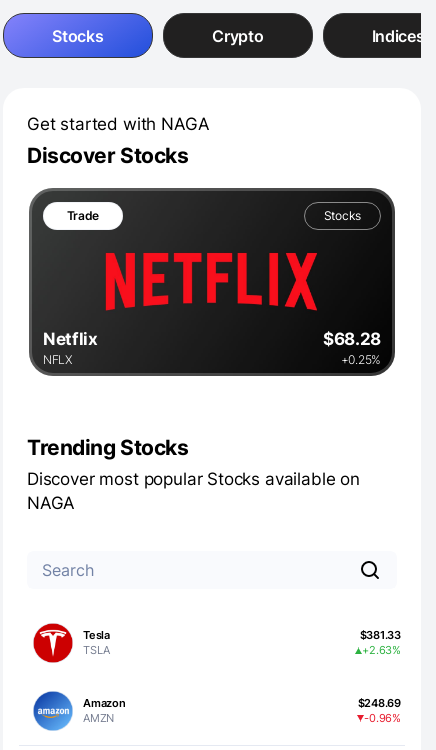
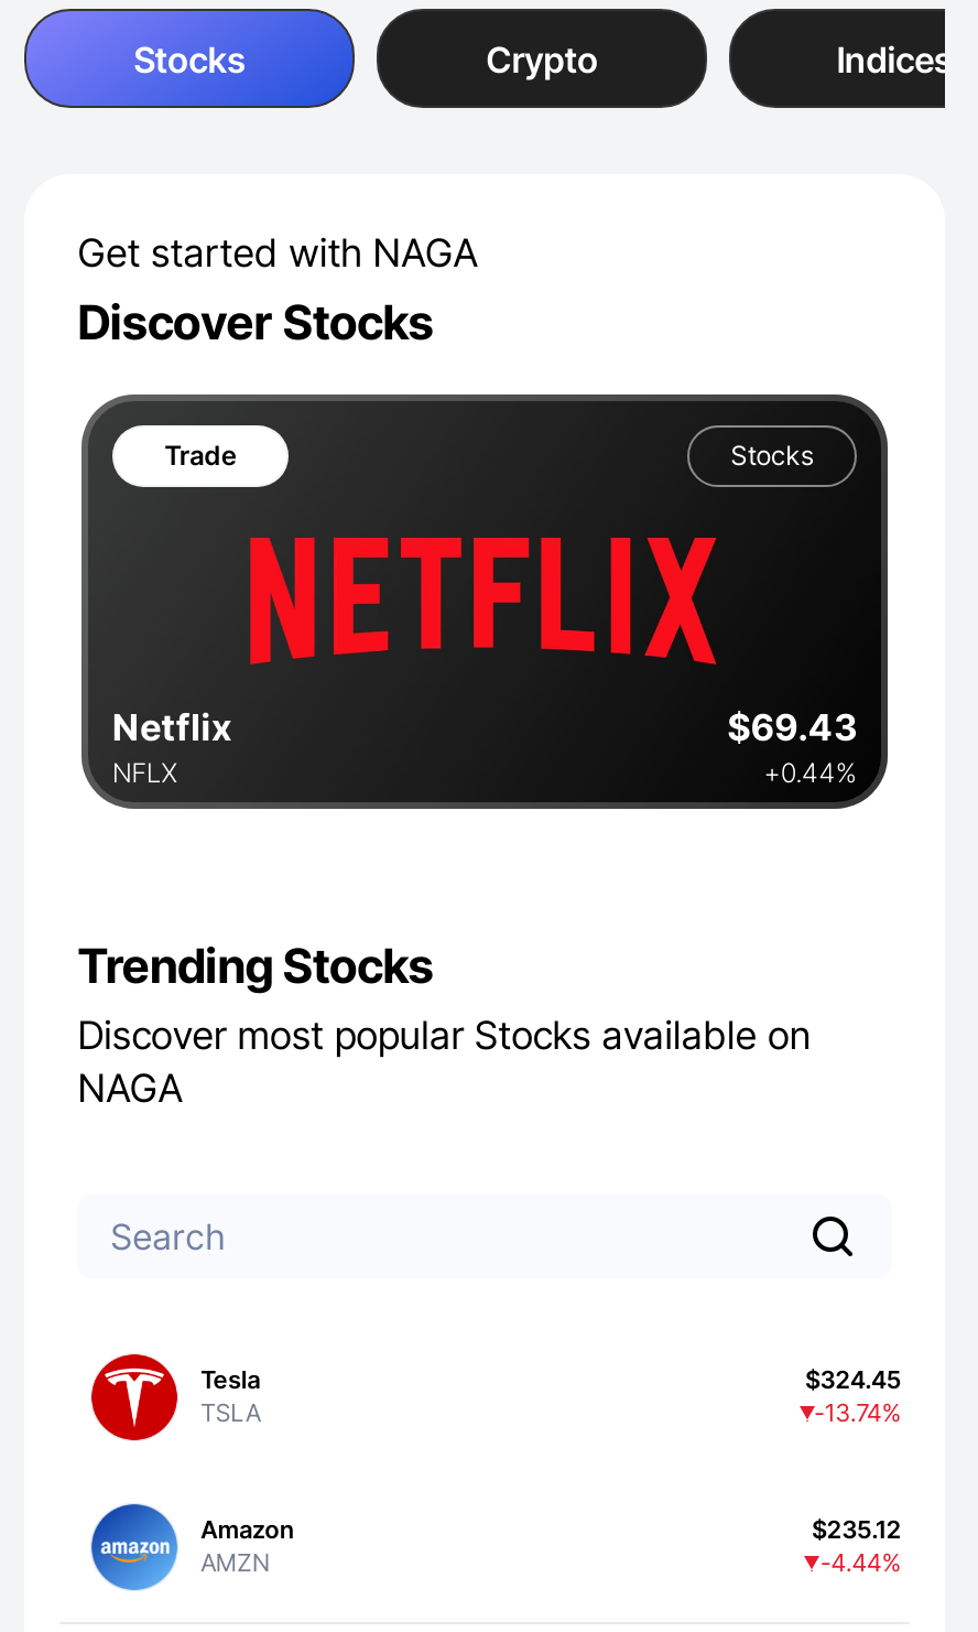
[323,329,381,349] $68.28 -> [727,706,857,750] $69.43
[341,352,381,367] +0.25% -> [763,757,857,790] +0.44%
[359,628,401,642] $381.33 -> [805,1365,901,1396] $324.45
[362,643,401,657] +2.63% -> [814,1398,901,1429] -13.74%
[357,696,401,710] $248.69 -> [812,1515,901,1546] $235.12
[364,711,401,725] -0.96% -> [820,1548,901,1579] -4.44%

